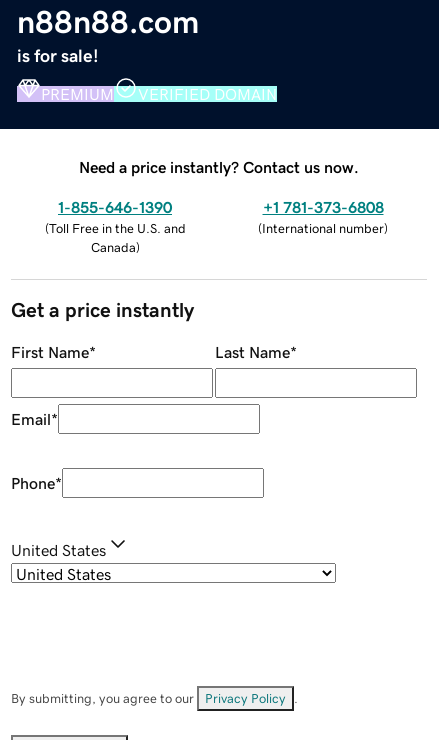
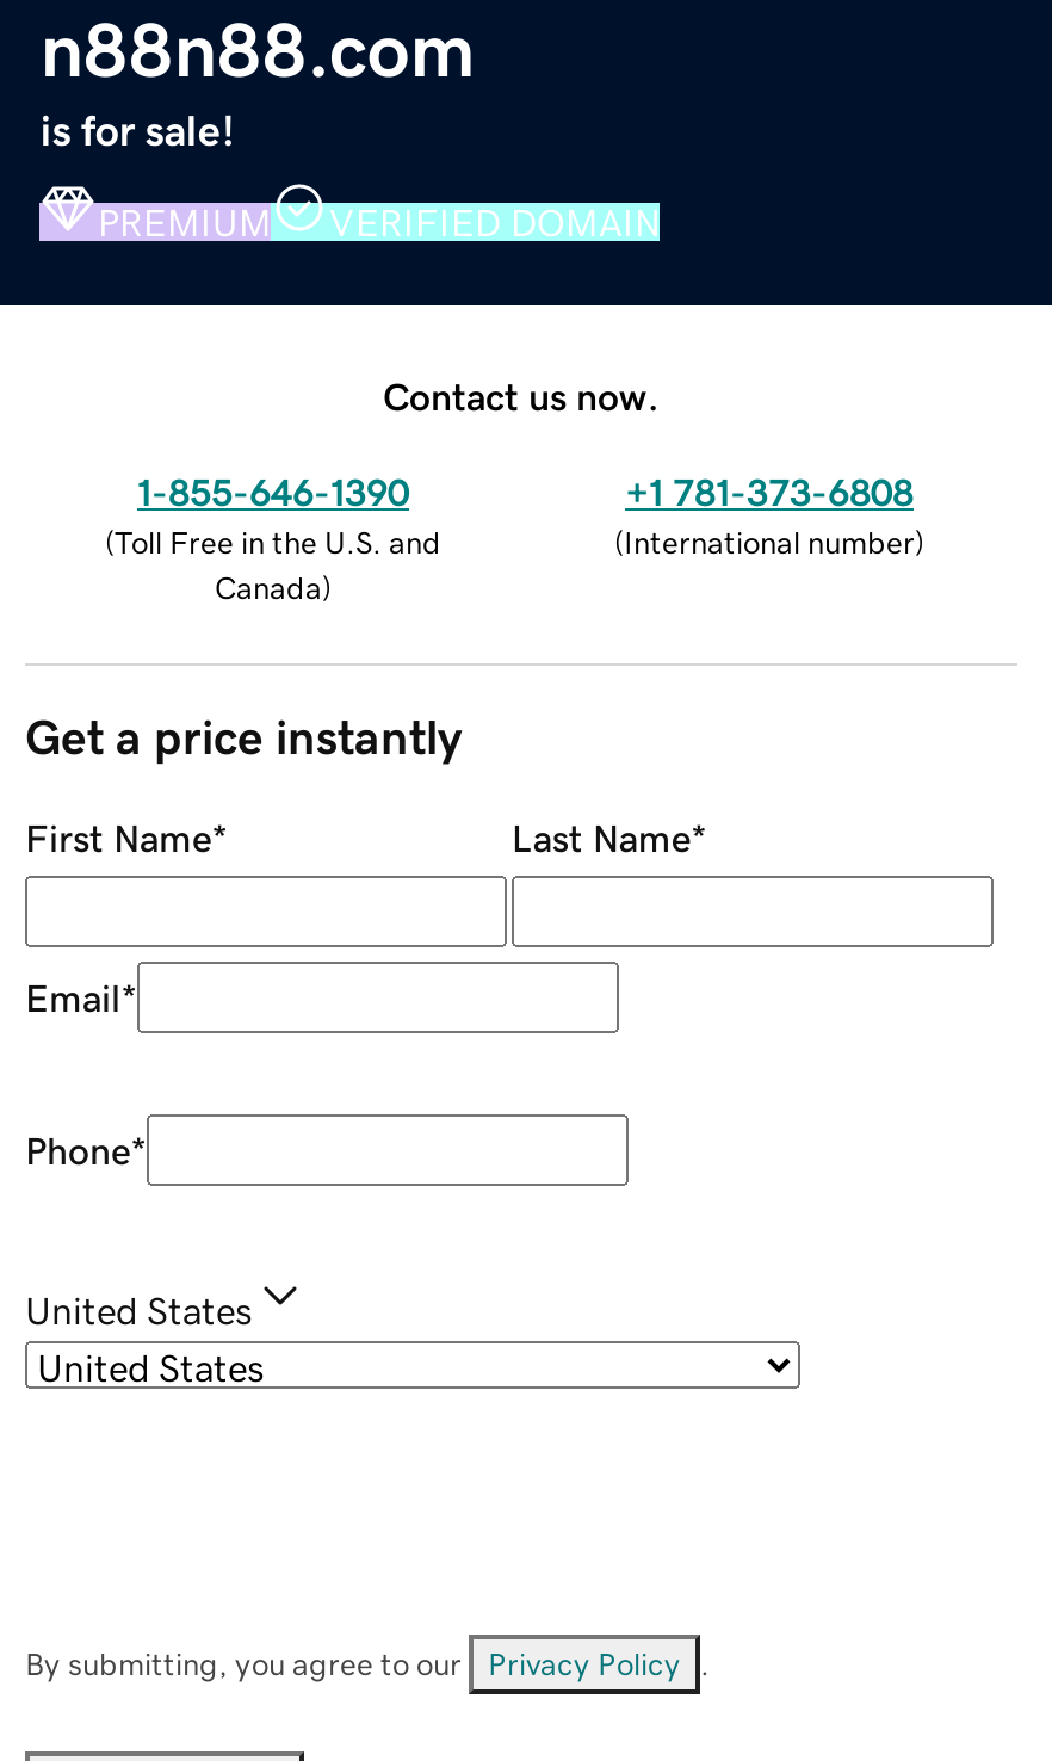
[79,159,359,175] Need a price instantly? Contact us now. -> [383,376,660,414] Contact us now.

